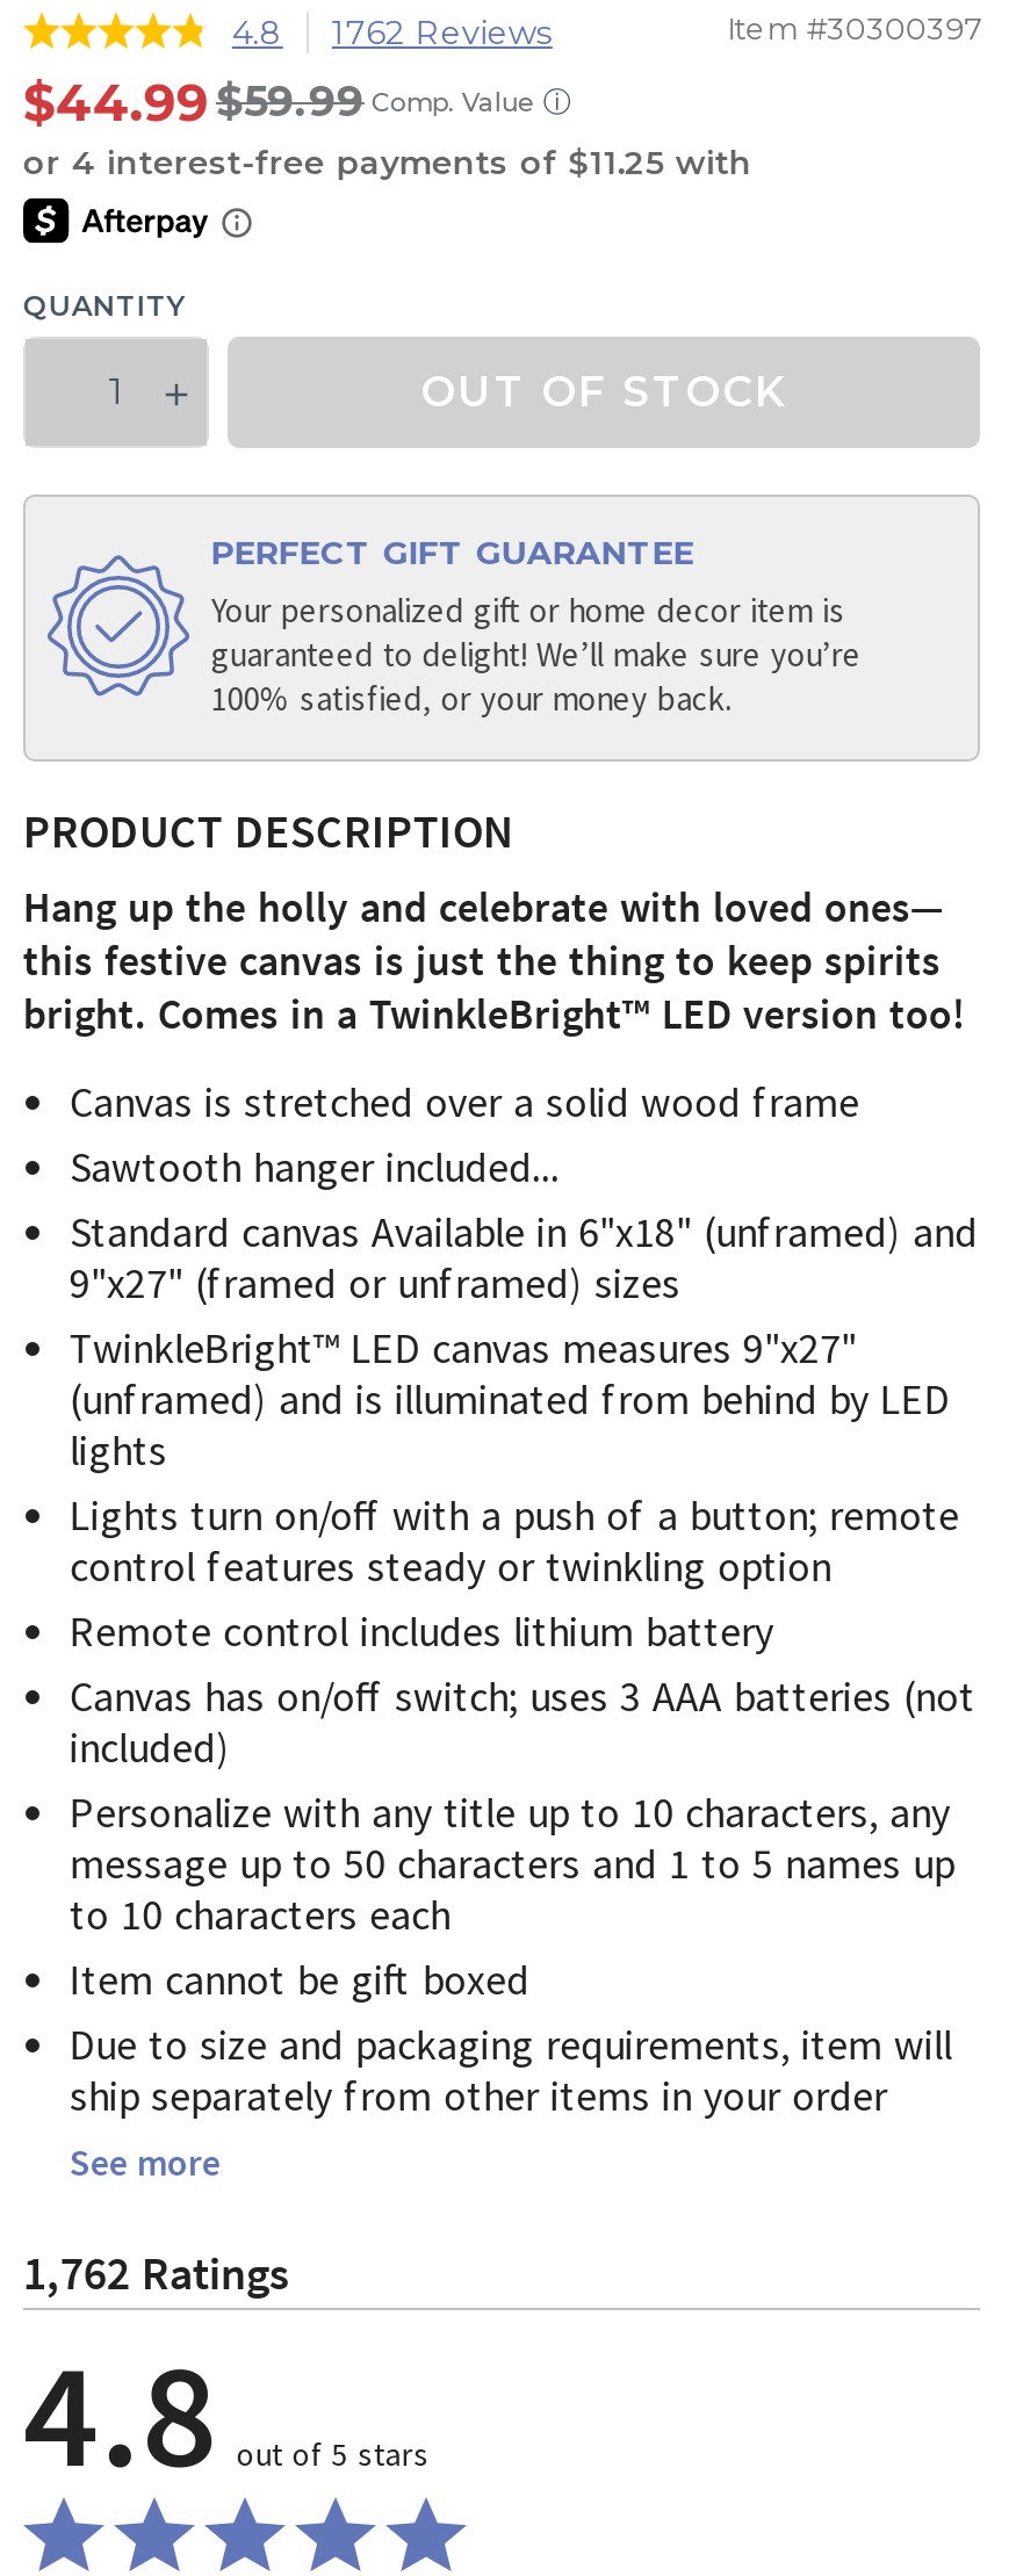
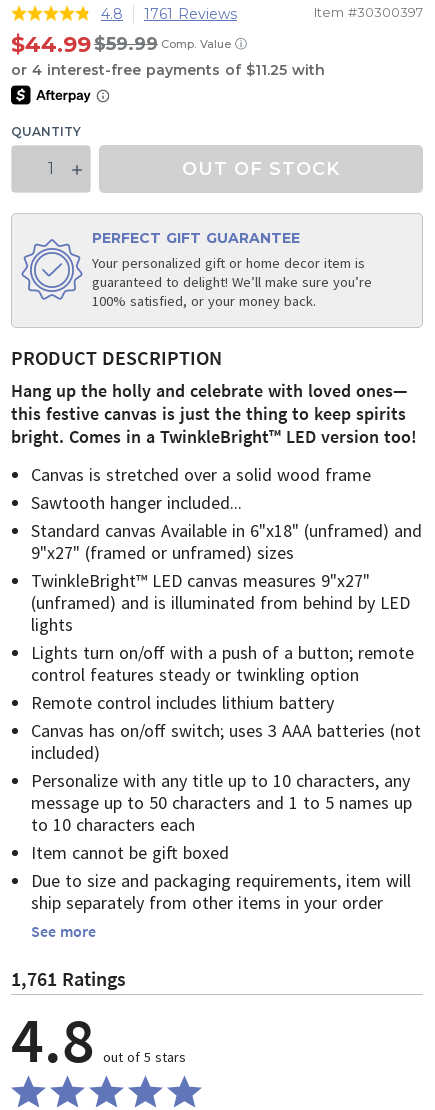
[232,10,552,52] 4.8 1762 Reviews -> [101,4,237,22] 4.8 1761 Reviews
[23,2242,290,2300] 1,762 Ratings -> [11,965,126,990] 1,761 Ratings

